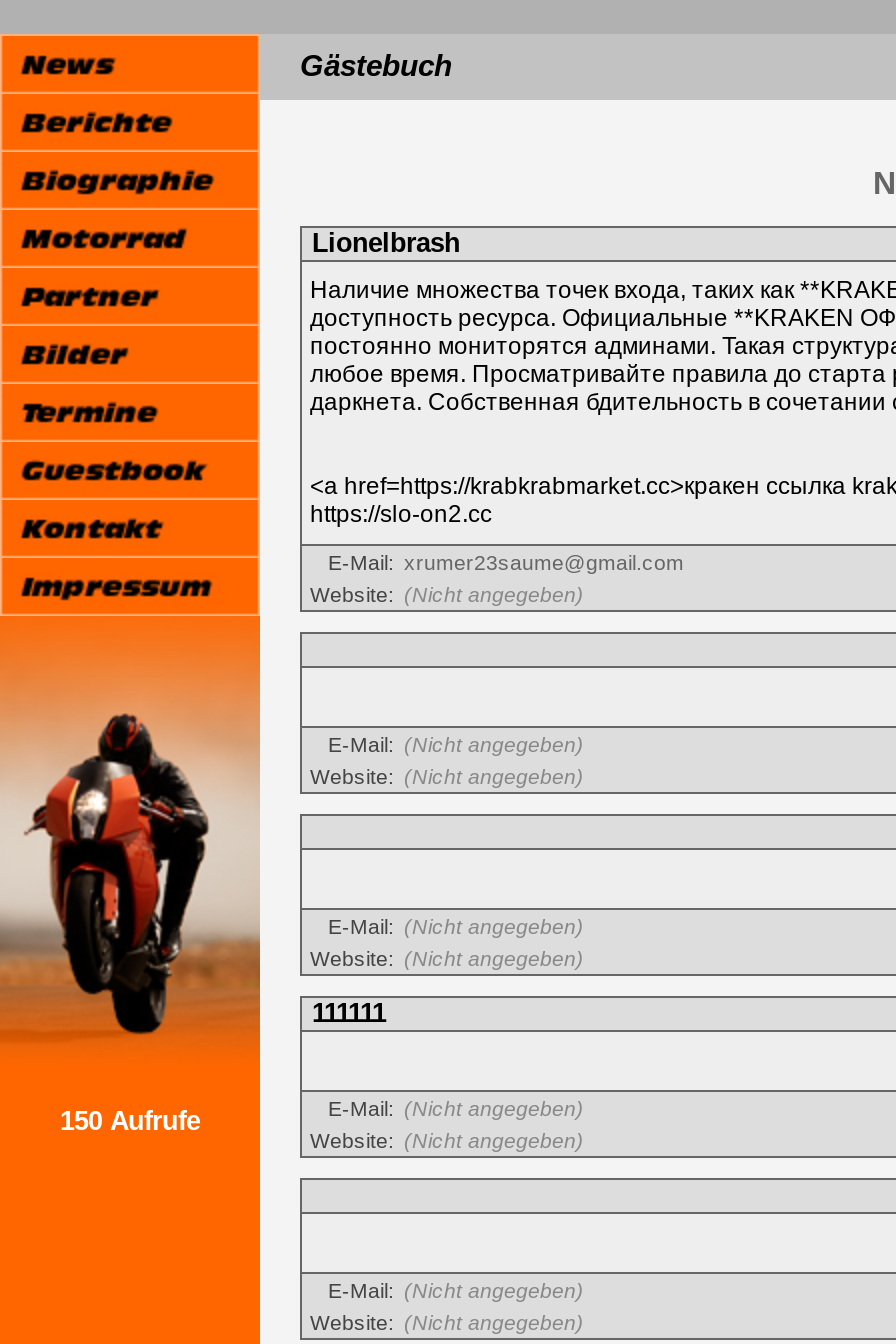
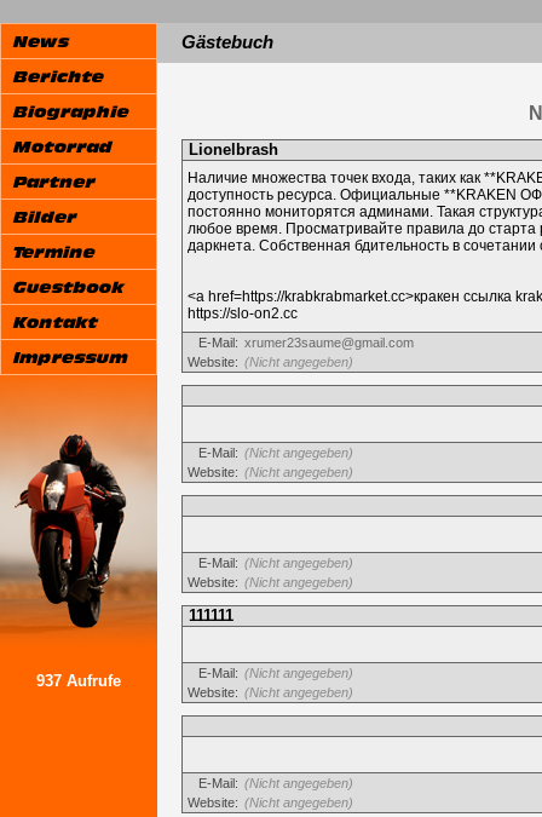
[60,1106,200,1136] 150 Aufrufe -> [36,672,121,690] 937 Aufrufe

